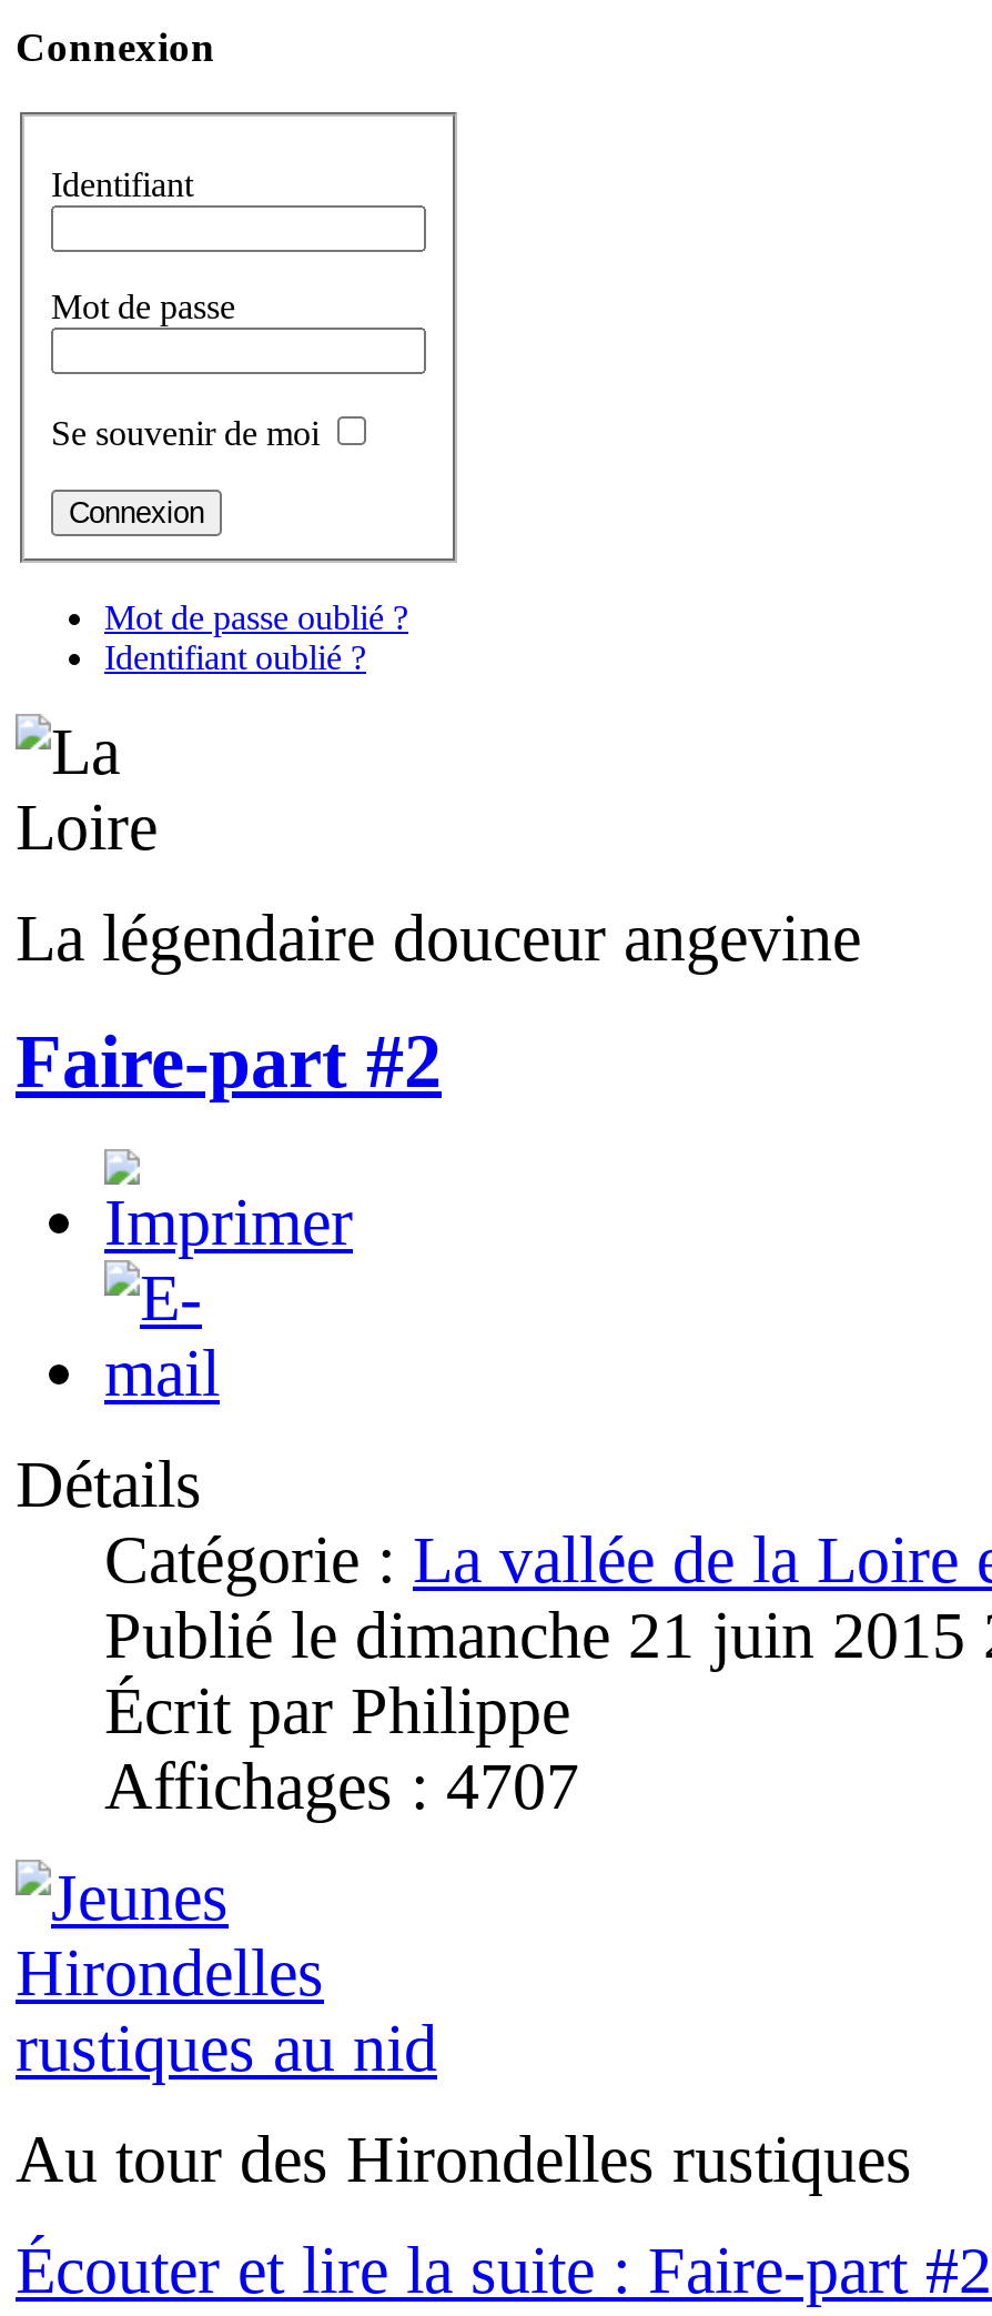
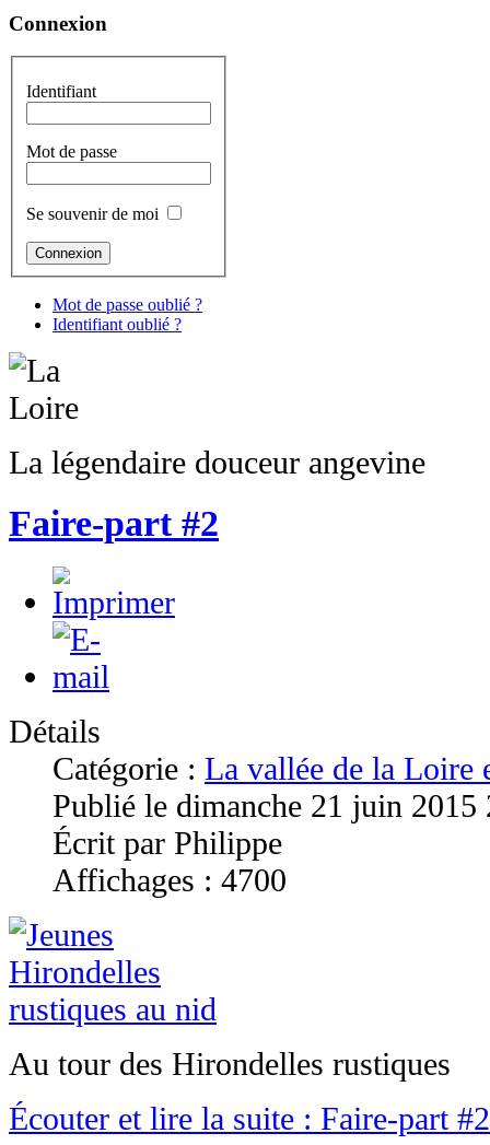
[104,1748,579,1821] Affichages : 4707 -> [52,861,287,898] Affichages : 4700

